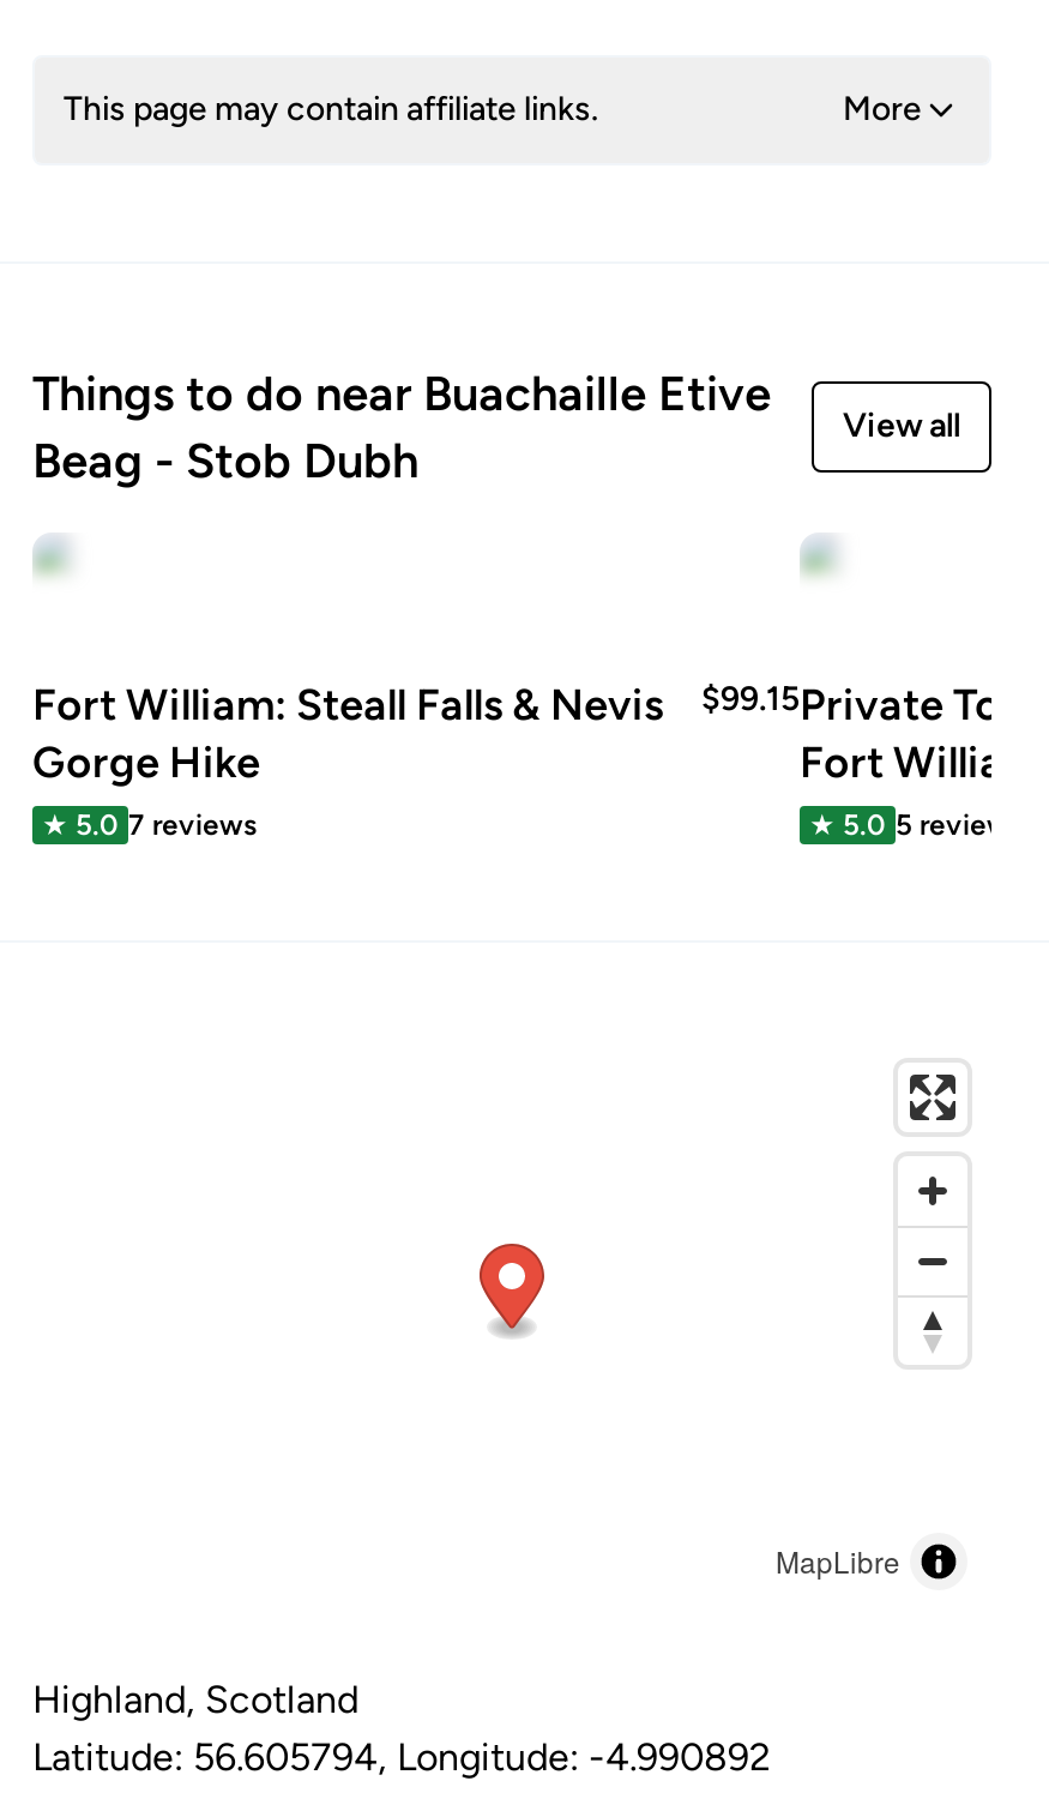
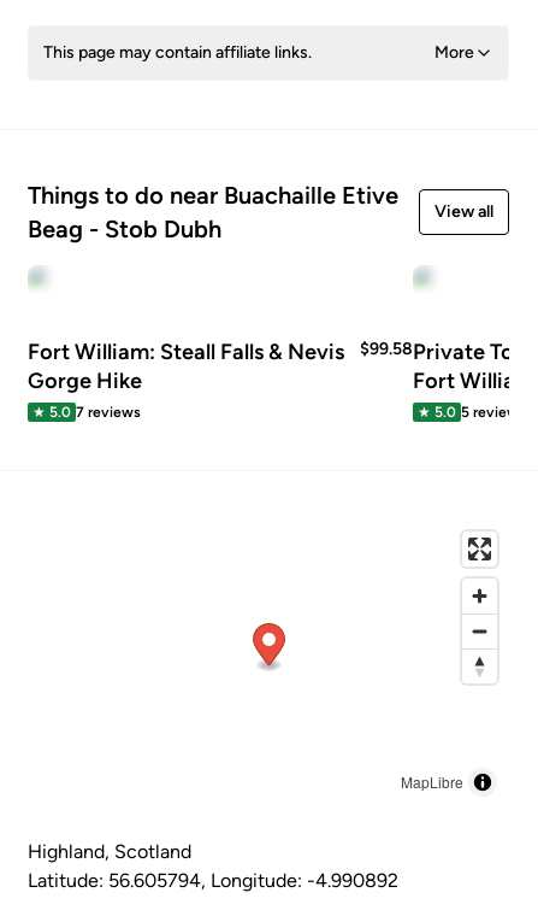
[701,679,800,720] $99.15 -> [360,339,413,359] $99.58

